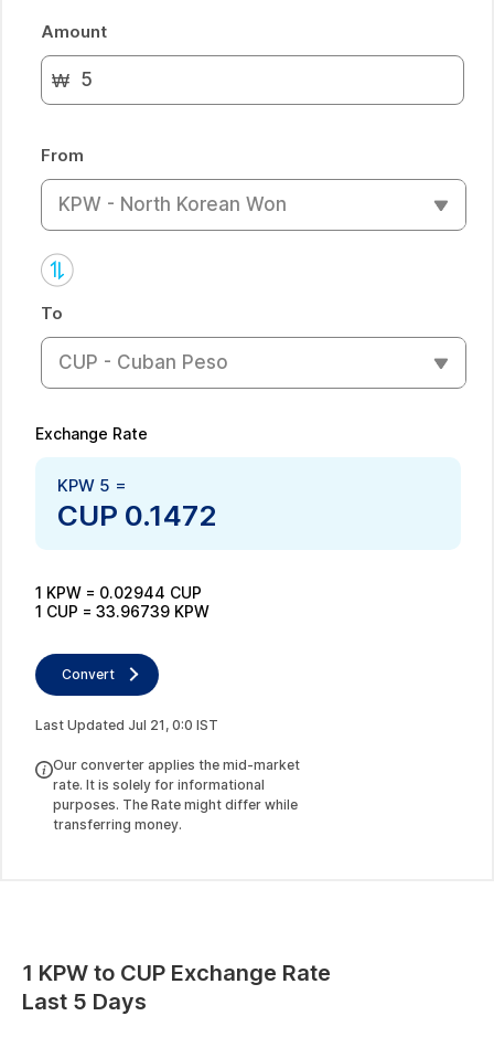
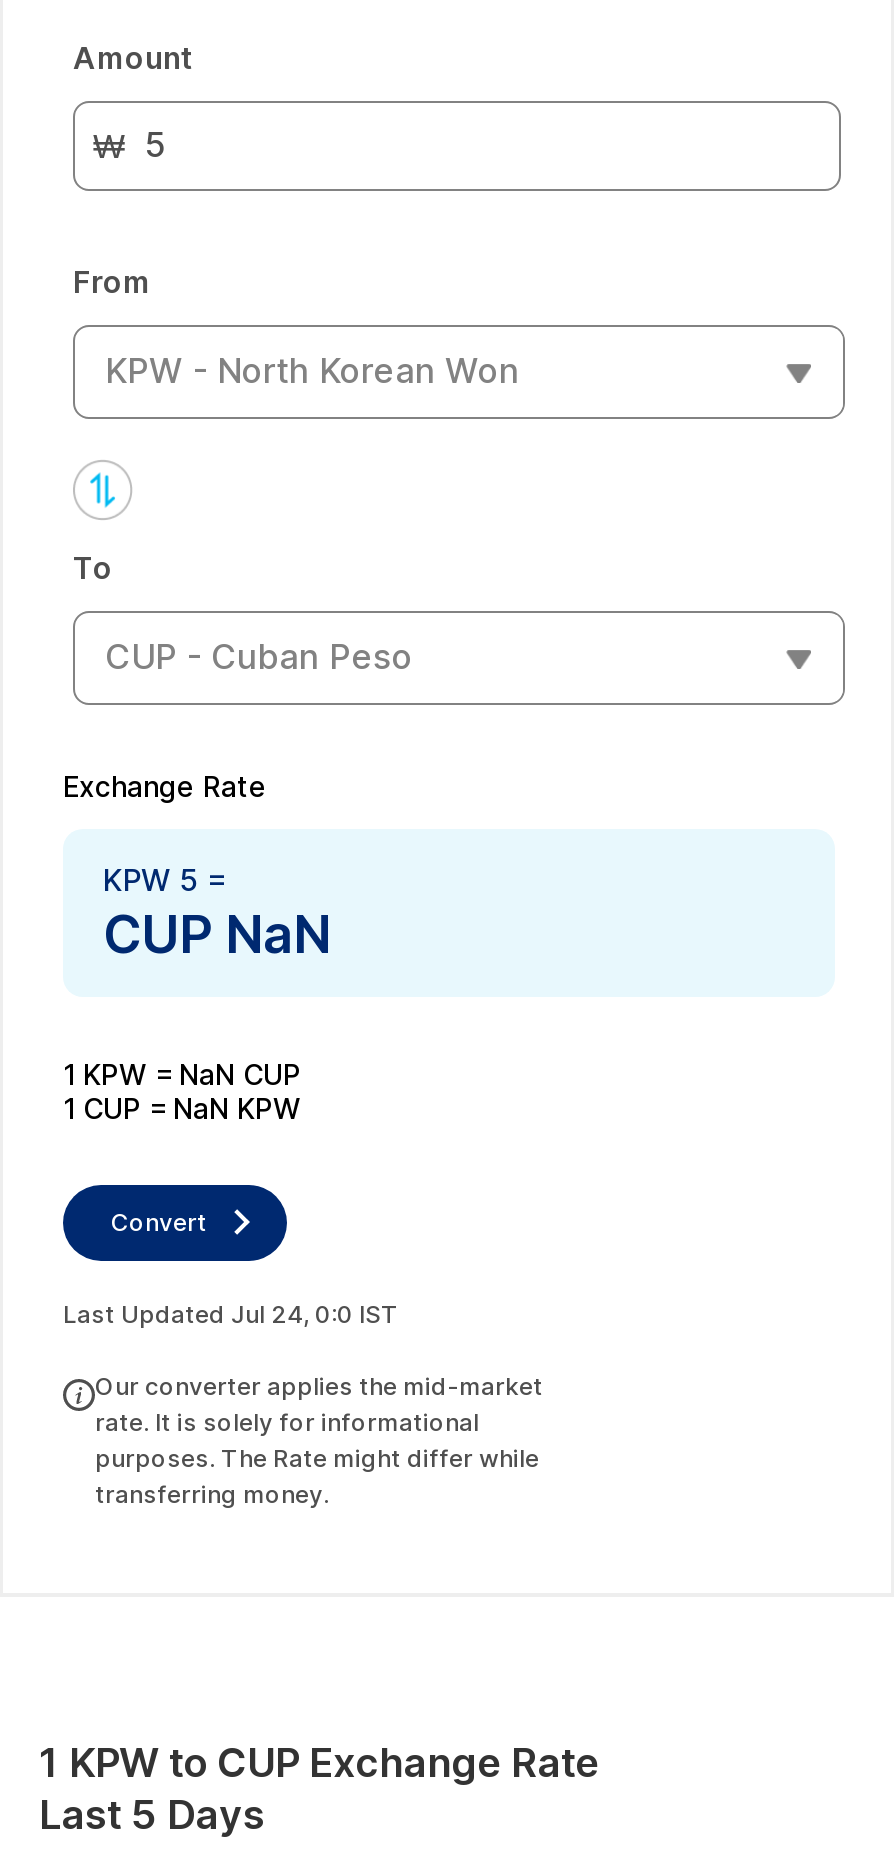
[57,498,217,532] CUP 0.1472 -> [103,902,331,964] CUP NaN
[35,583,202,601] 1 KPW = 0.02944 CUP -> [63,1056,301,1090] 1 KPW = NaN CUP
[35,601,210,620] 1 CUP = 33.96739 KPW -> [63,1090,301,1124] 1 CUP = NaN KPW
[35,716,218,733] Last Updated Jul 21, 0:0 IST -> [63,1298,399,1328] Last Updated Jul 24, 0:0 IST

